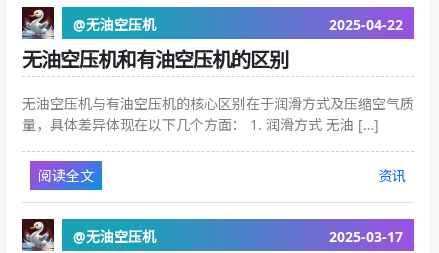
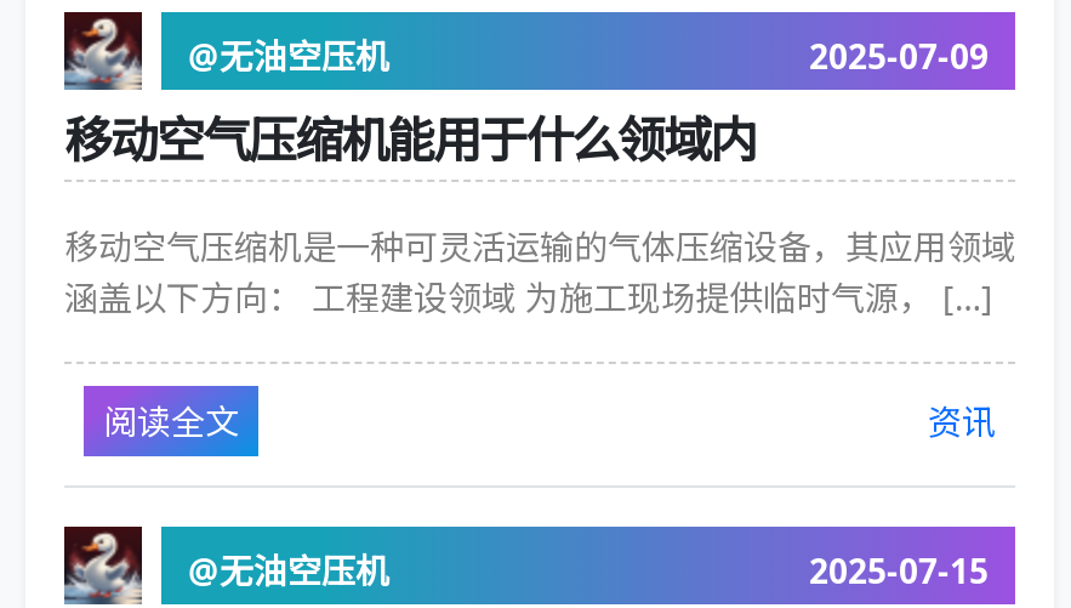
[329,15,403,34] 2025-04-22 -> [809,31,989,77] 2025-07-09
[22,46,288,73] 无油空压机和有油空压机的区别 -> [64,107,756,172] 移动空气压缩机能用于什么领域内
[22,94,414,134] 无油空压机与有油空压机的核心区别在于润滑方式及压缩空气质 | 量，具体差异体现在以下几个方面： 1. 润滑方式 无油 […] -> [64,223,1015,320] 移动空气压缩机是一种可灵活运输的气体压缩设备，其应用领域 | 涵盖以下方向： 工程建设领域 为施工现场提供临时气源， […]
[329,227,403,246] 2025-03-17 -> [809,546,989,592] 2025-07-15

